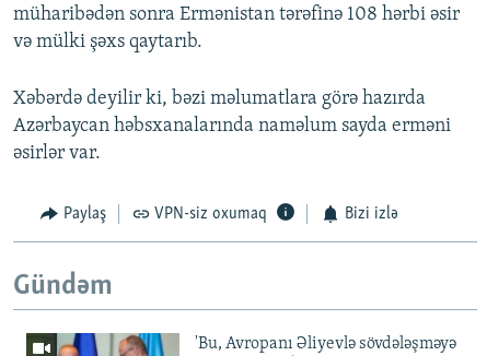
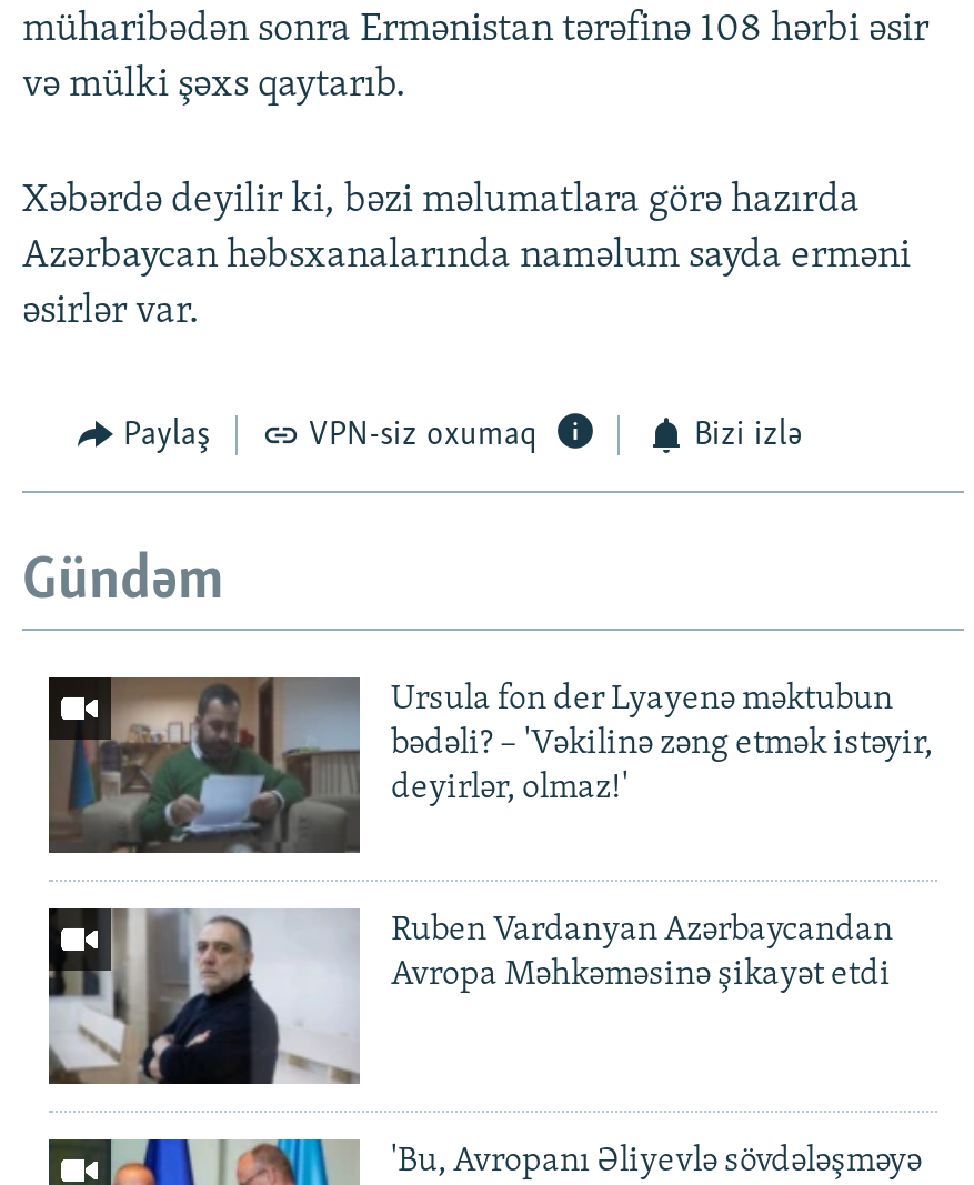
none -> [49,675,933,857] [image] | Ursula fon der Lyayenə məktubun | bədəli? – 'Vəkilinə zəng etmək istəyir, | deyirlər, olmaz!'
none -> [49,886,893,1086] [image] | Ruben Vardanyan Azərbaycandan | Avropa Məhkəməsinə şikayət etdi

